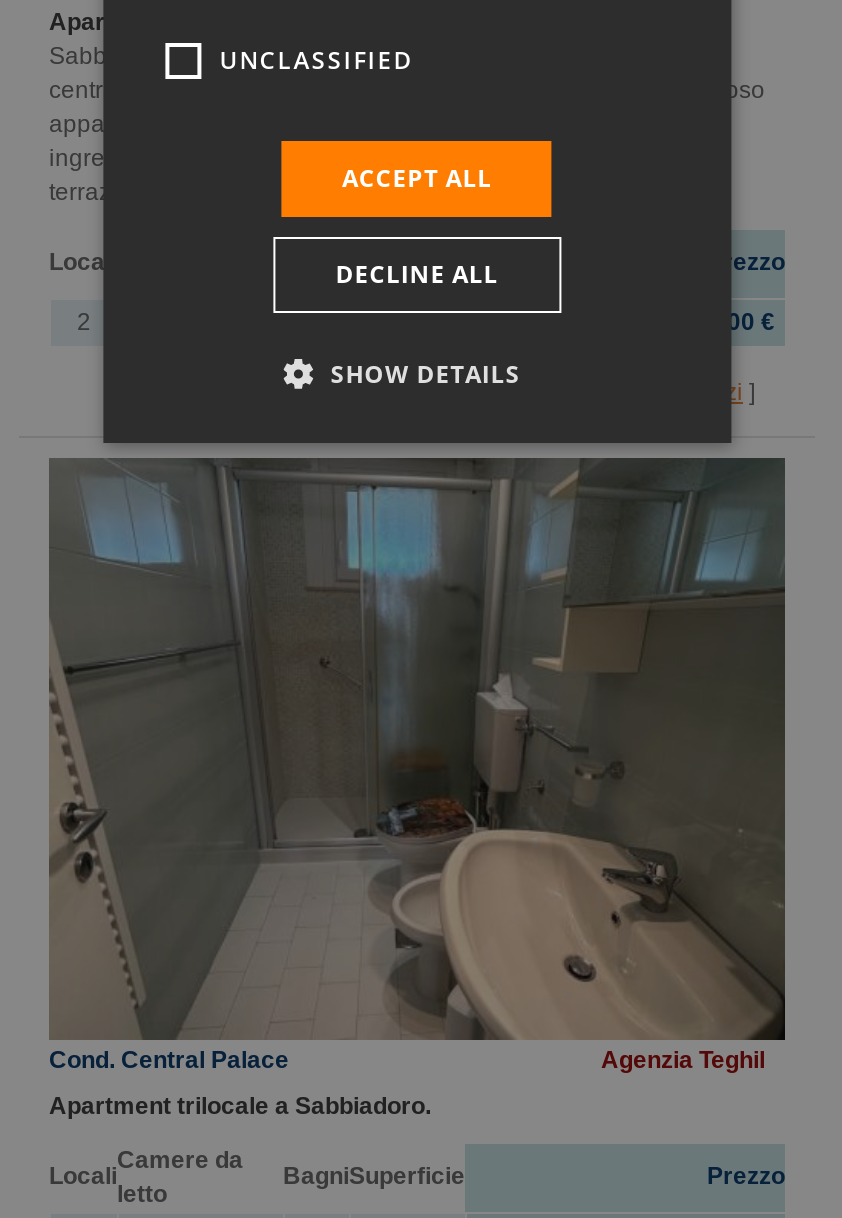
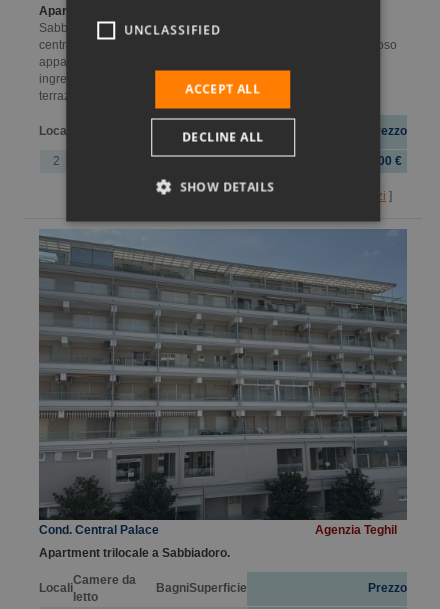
[49,458,785,1040] [image] -> [39,230,406,520] [image]

